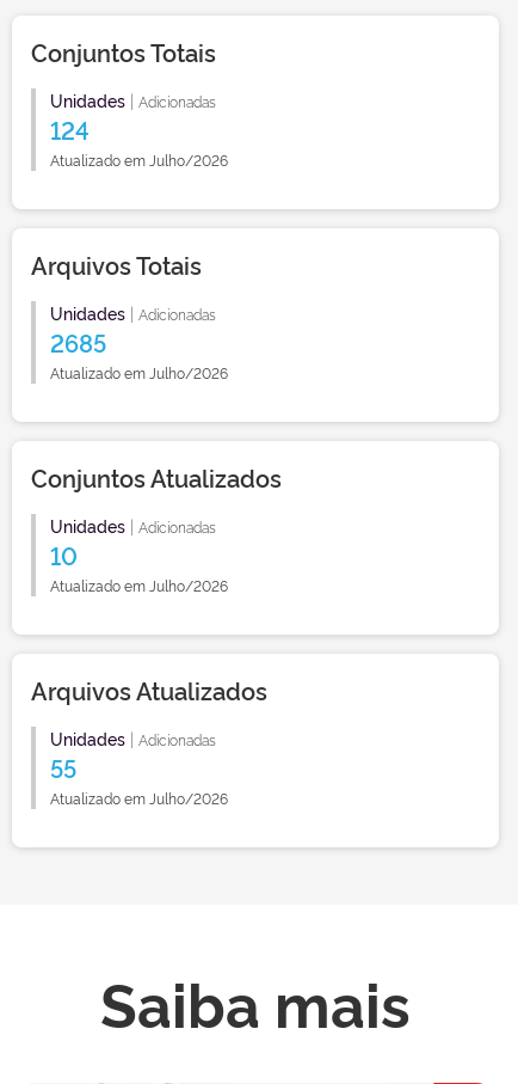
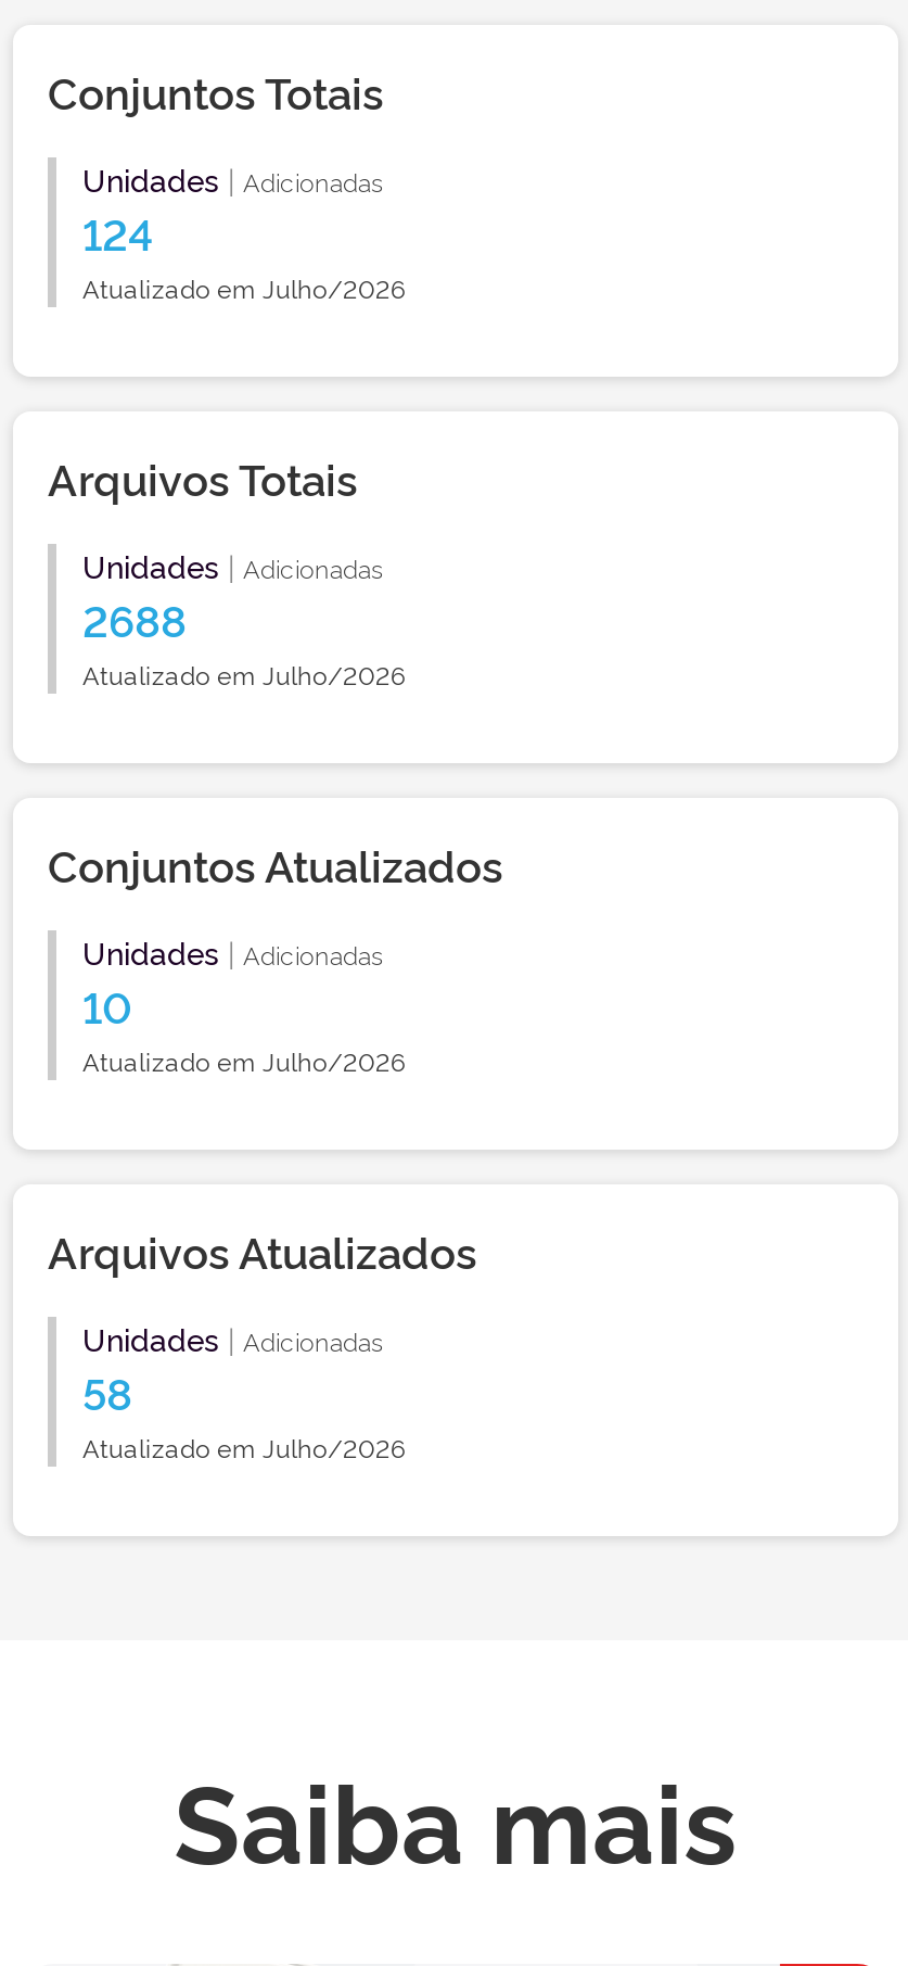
[50,324,106,358] 2685 -> [82,586,187,647] 2688
[50,750,76,783] 55 -> [82,1359,132,1420] 58

